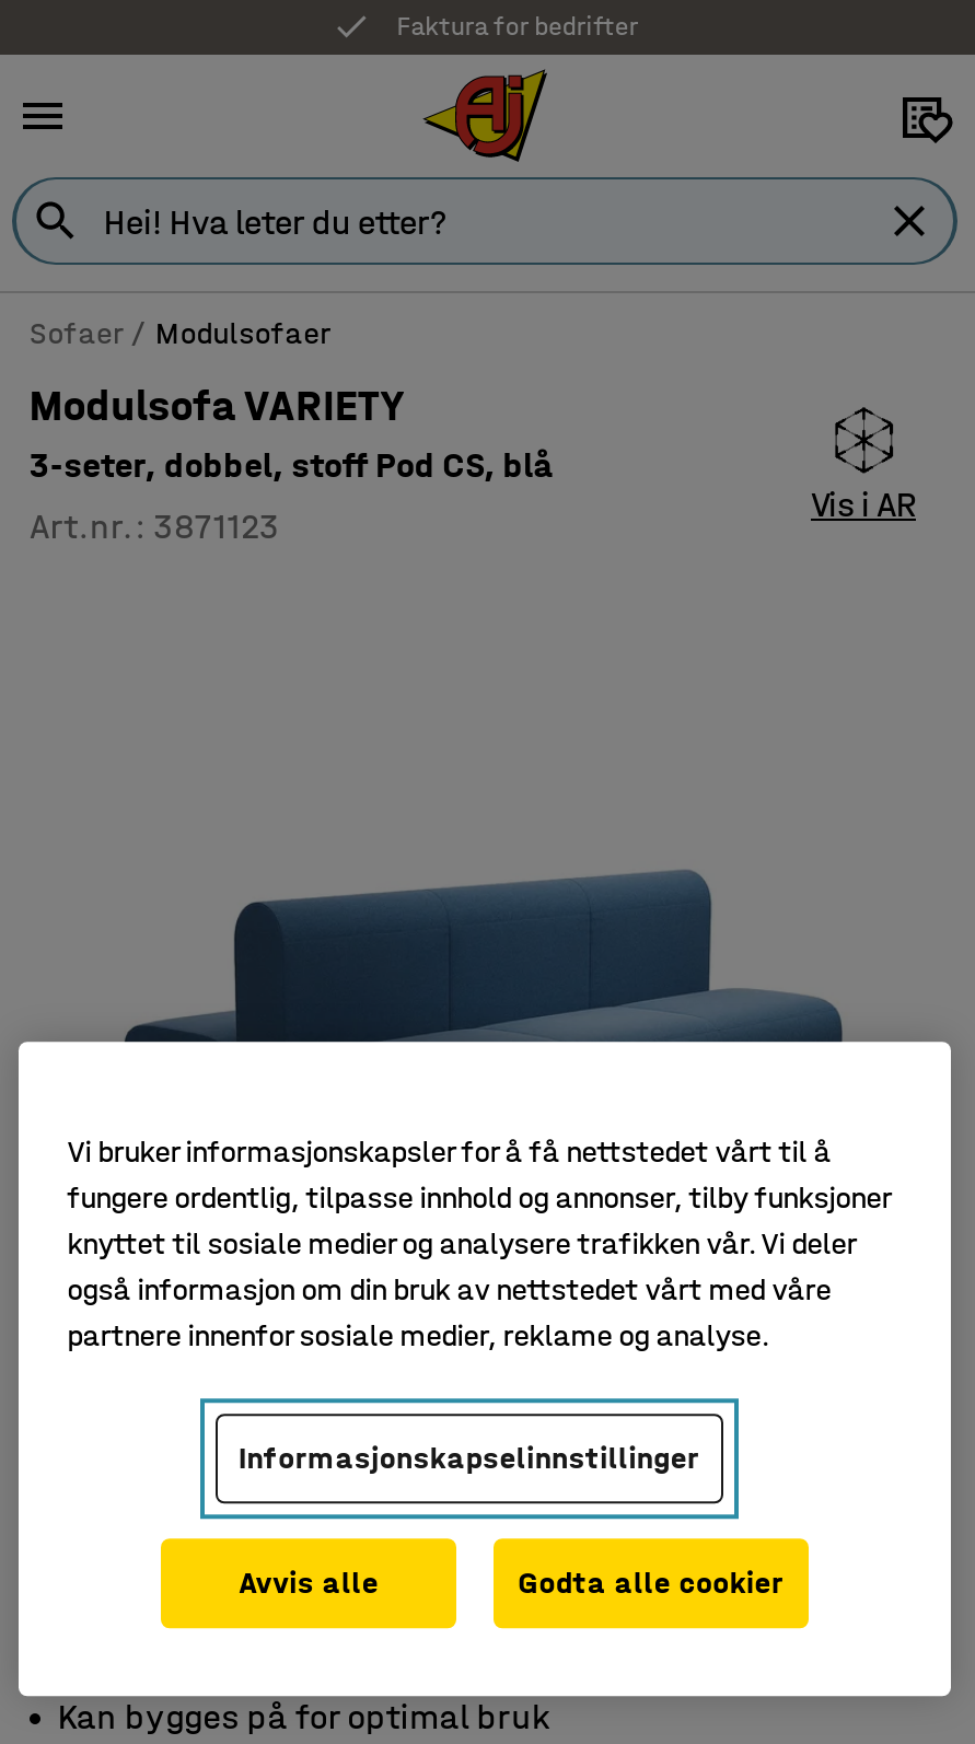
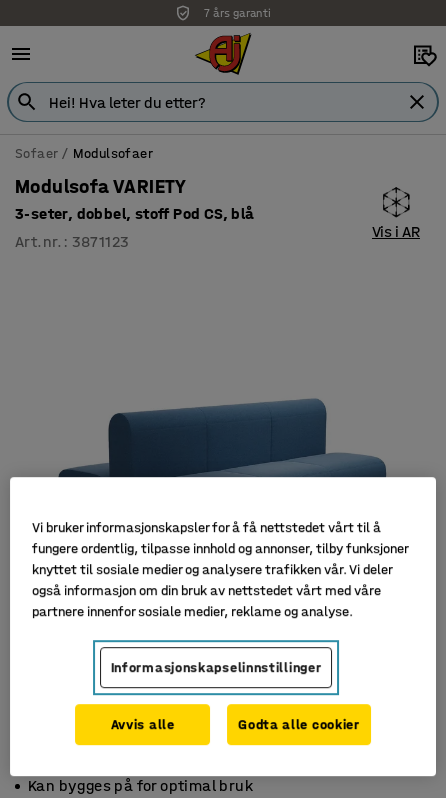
[397,11,639,42] Faktura for bedrifter -> [204,6,272,20] 7 års garanti

